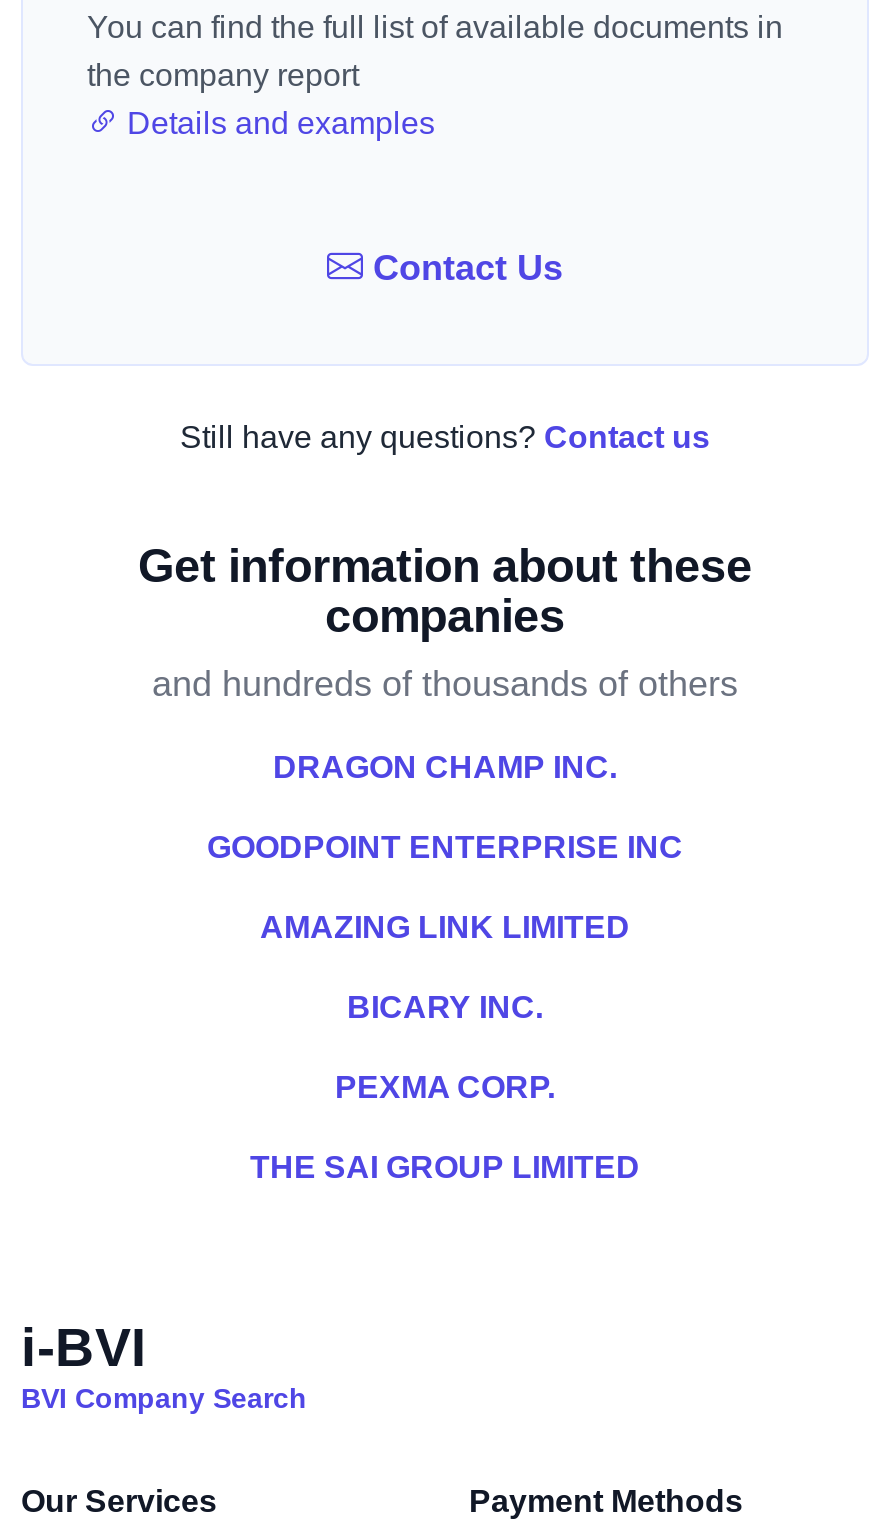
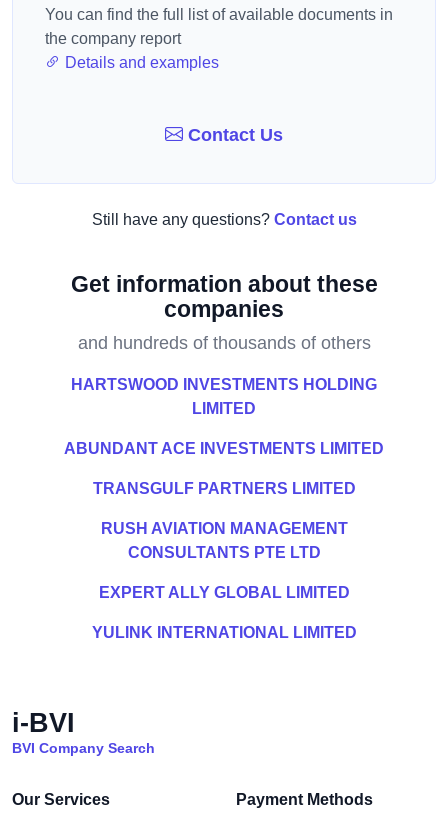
[273,750,617,784] DRAGON CHAMP INC. -> [71,376,377,417] HARTSWOOD INVESTMENTS HOLDING | LIMITED
[207,830,683,864] GOODPOINT ENTERPRISE INC -> [64,440,384,457] ABUNDANT ACE INVESTMENTS LIMITED
[260,910,630,944] AMAZING LINK LIMITED -> [92,480,355,497] TRANSGULF PARTNERS LIMITED
[347,990,543,1024] BICARY INC. -> [100,520,347,561] RUSH AVIATION MANAGEMENT | CONSULTANTS PTE LTD
[335,1070,555,1104] PEXMA CORP. -> [98,584,349,601] EXPERT ALLY GLOBAL LIMITED
[250,1150,640,1184] THE SAI GROUP LIMITED -> [91,624,356,641] YULINK INTERNATIONAL LIMITED

